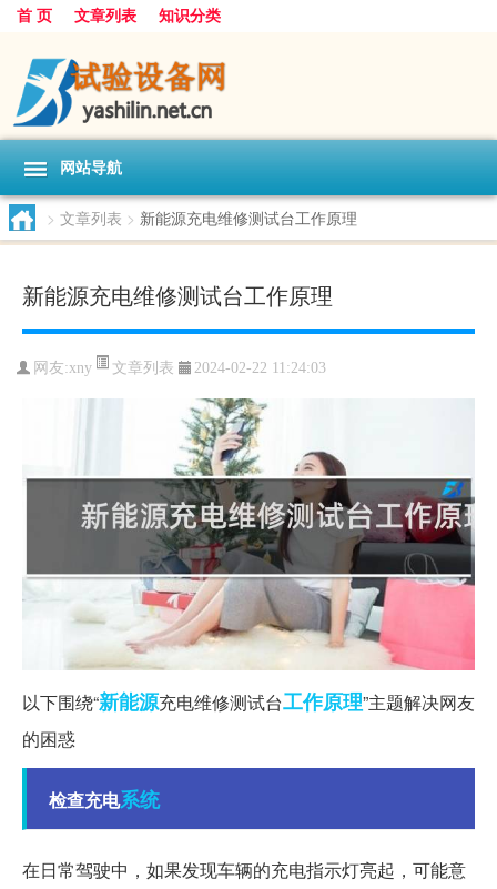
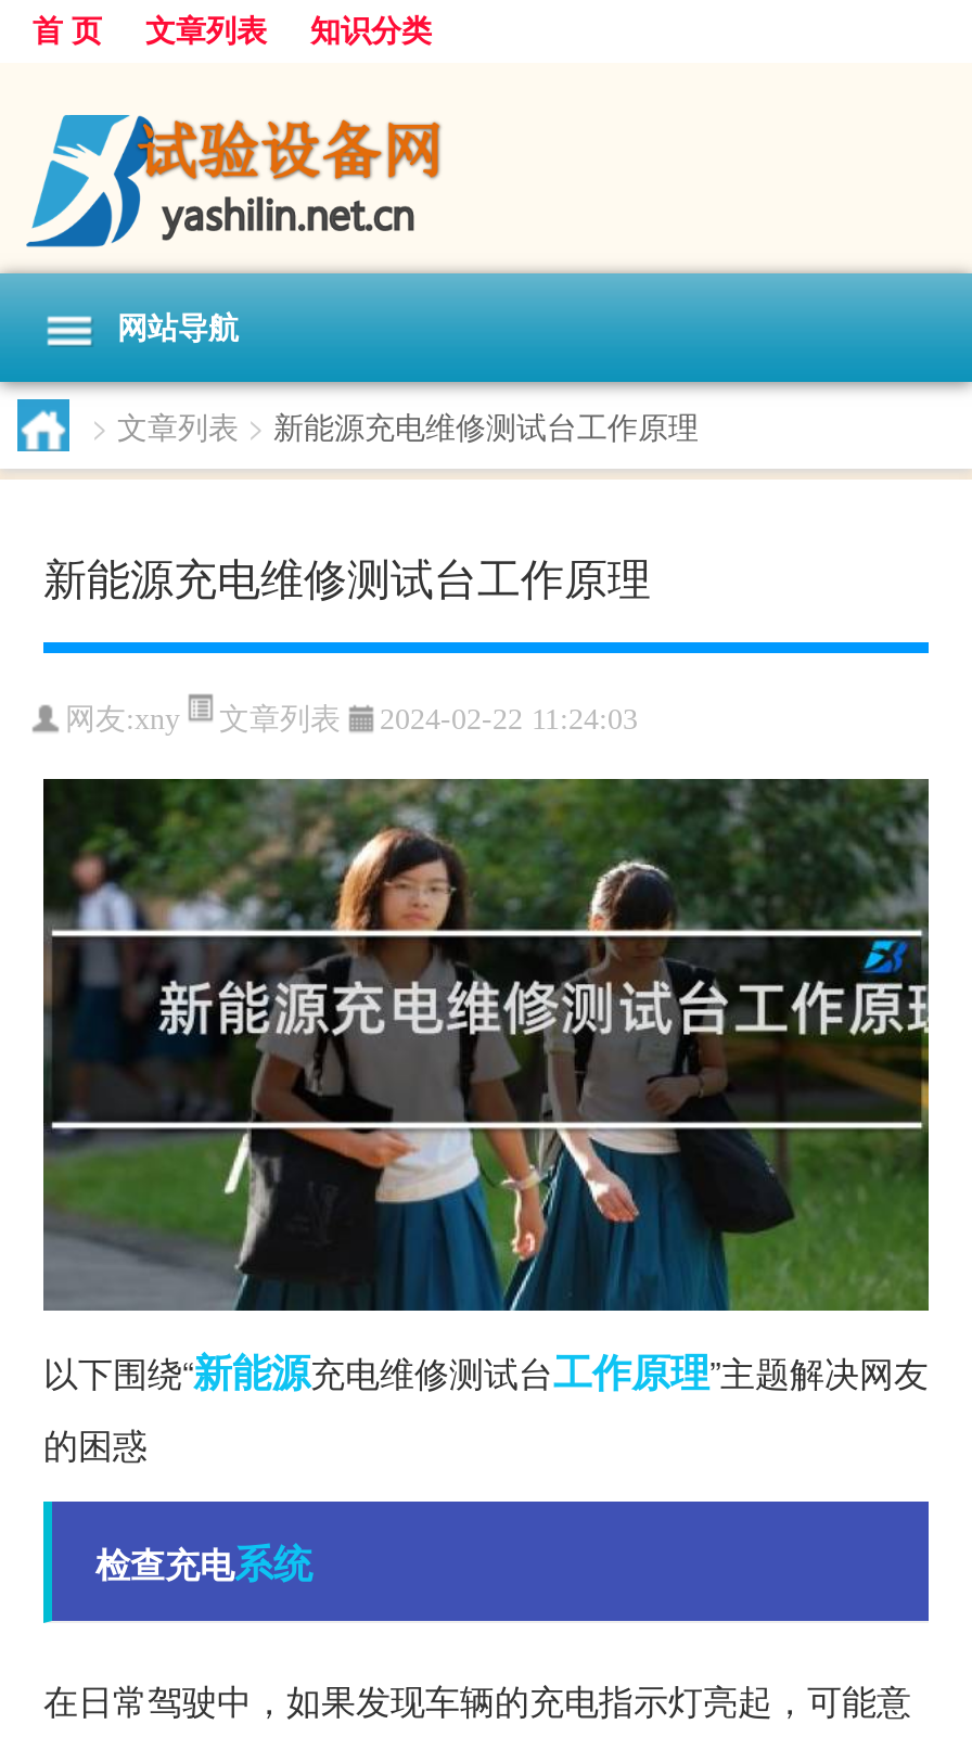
[22,398,476,671] [image] -> [41,777,931,1313] [image]

